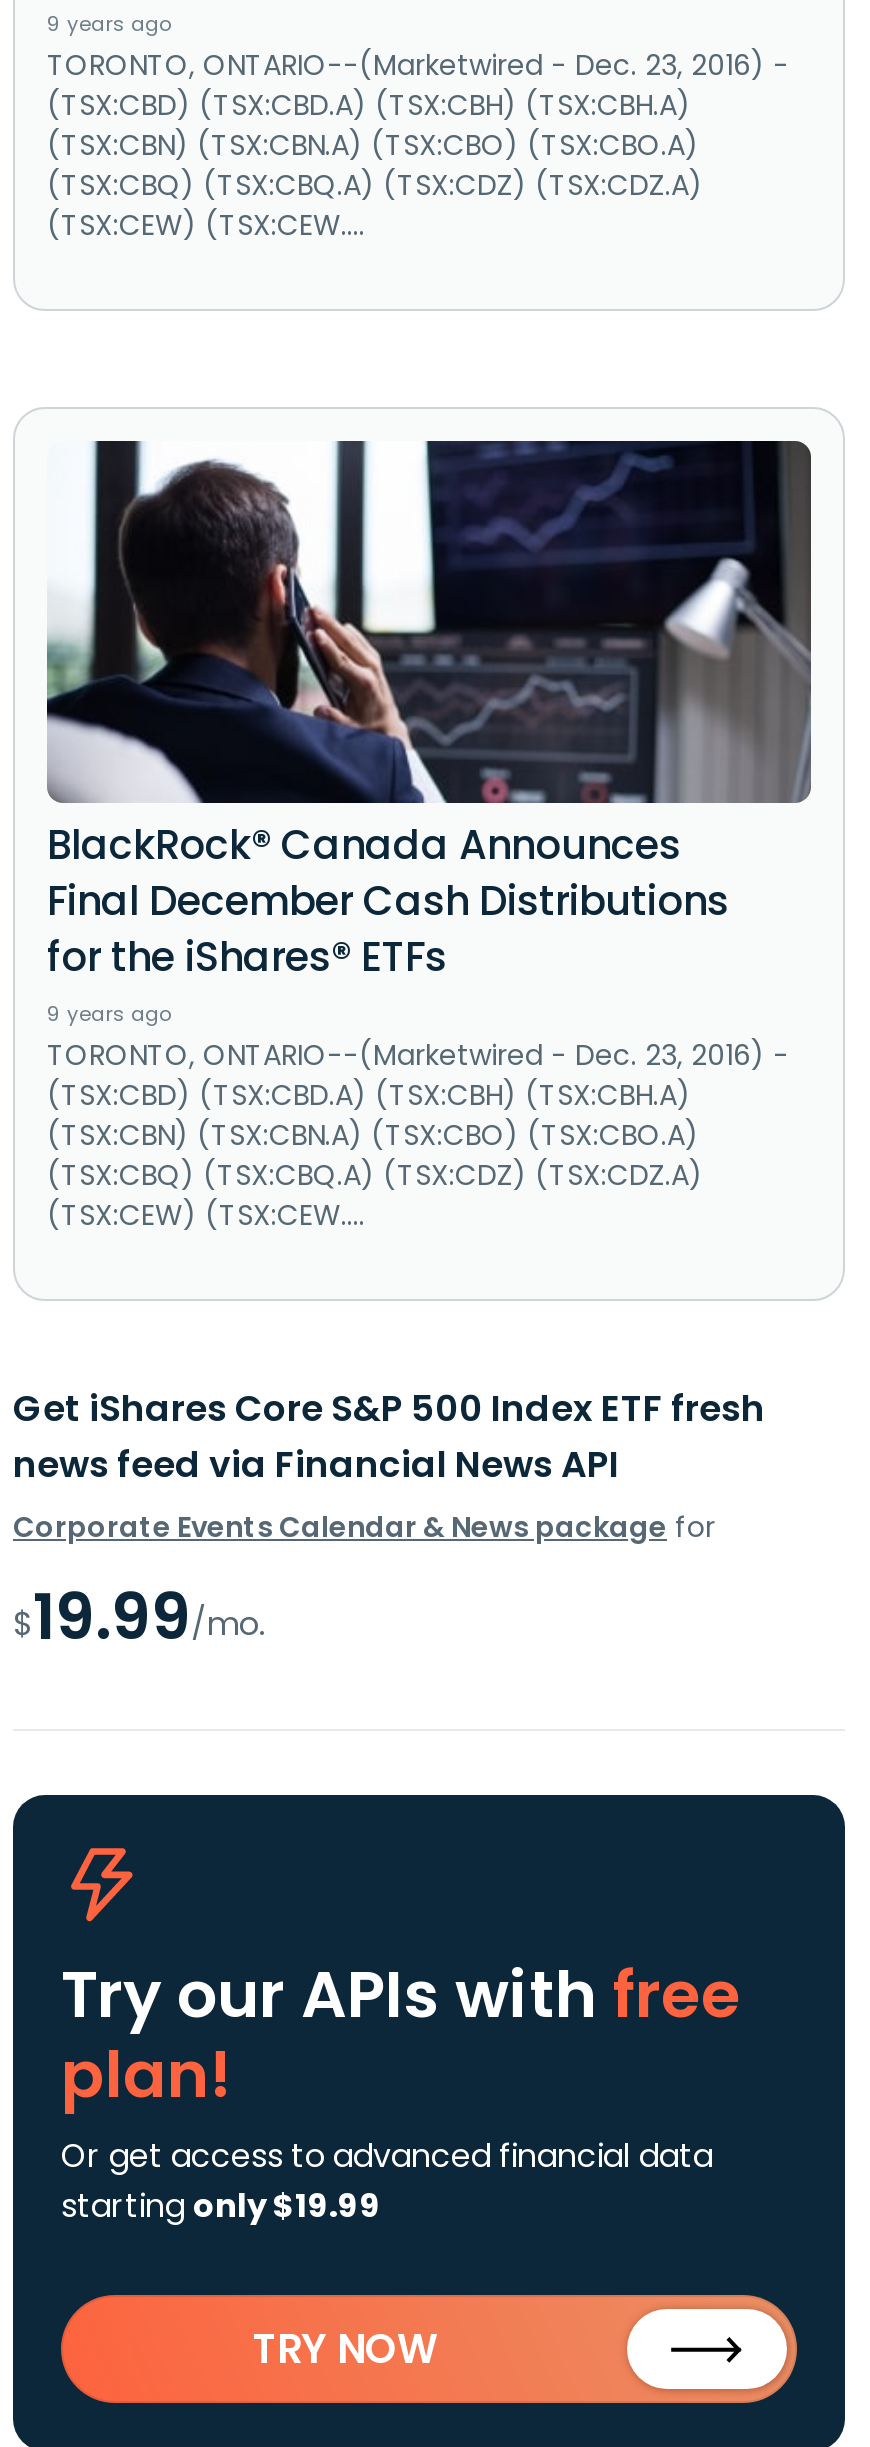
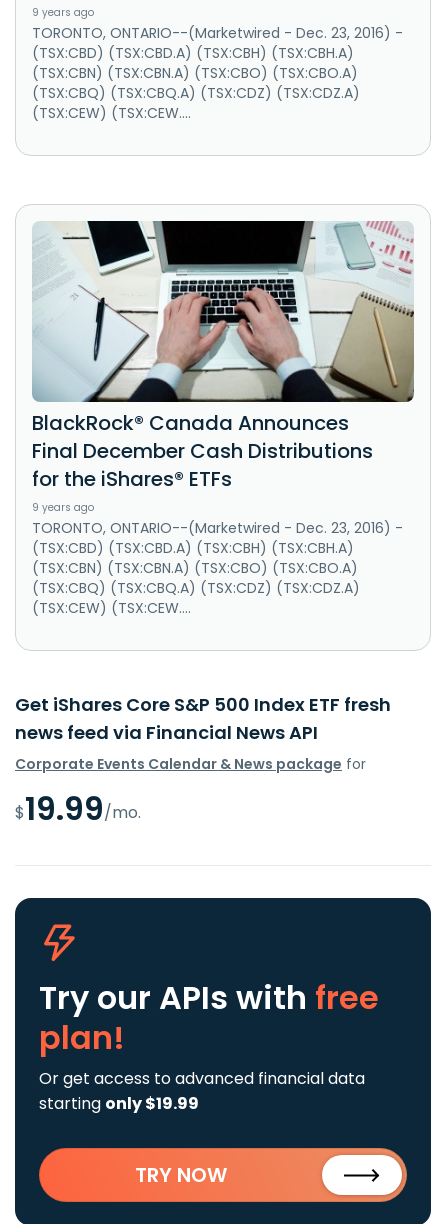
[45,439,813,805] [image] -> [32,220,414,403] [image]

